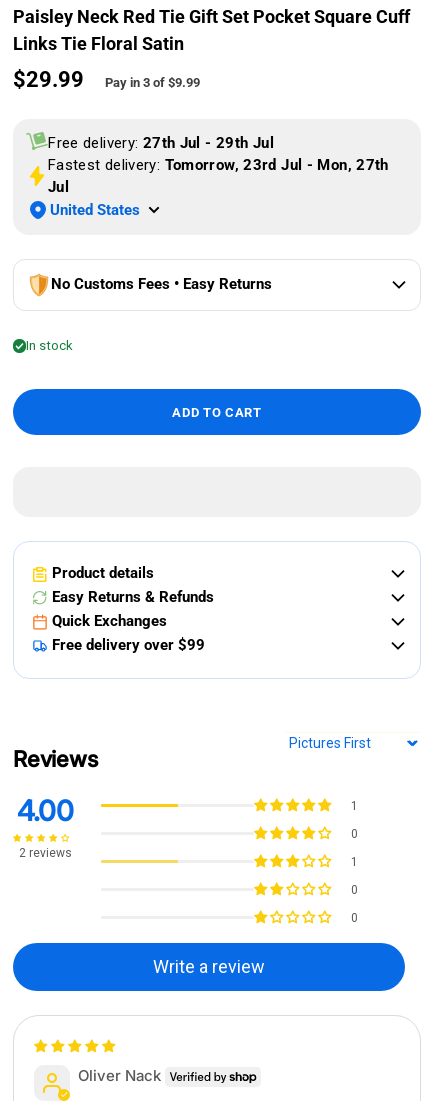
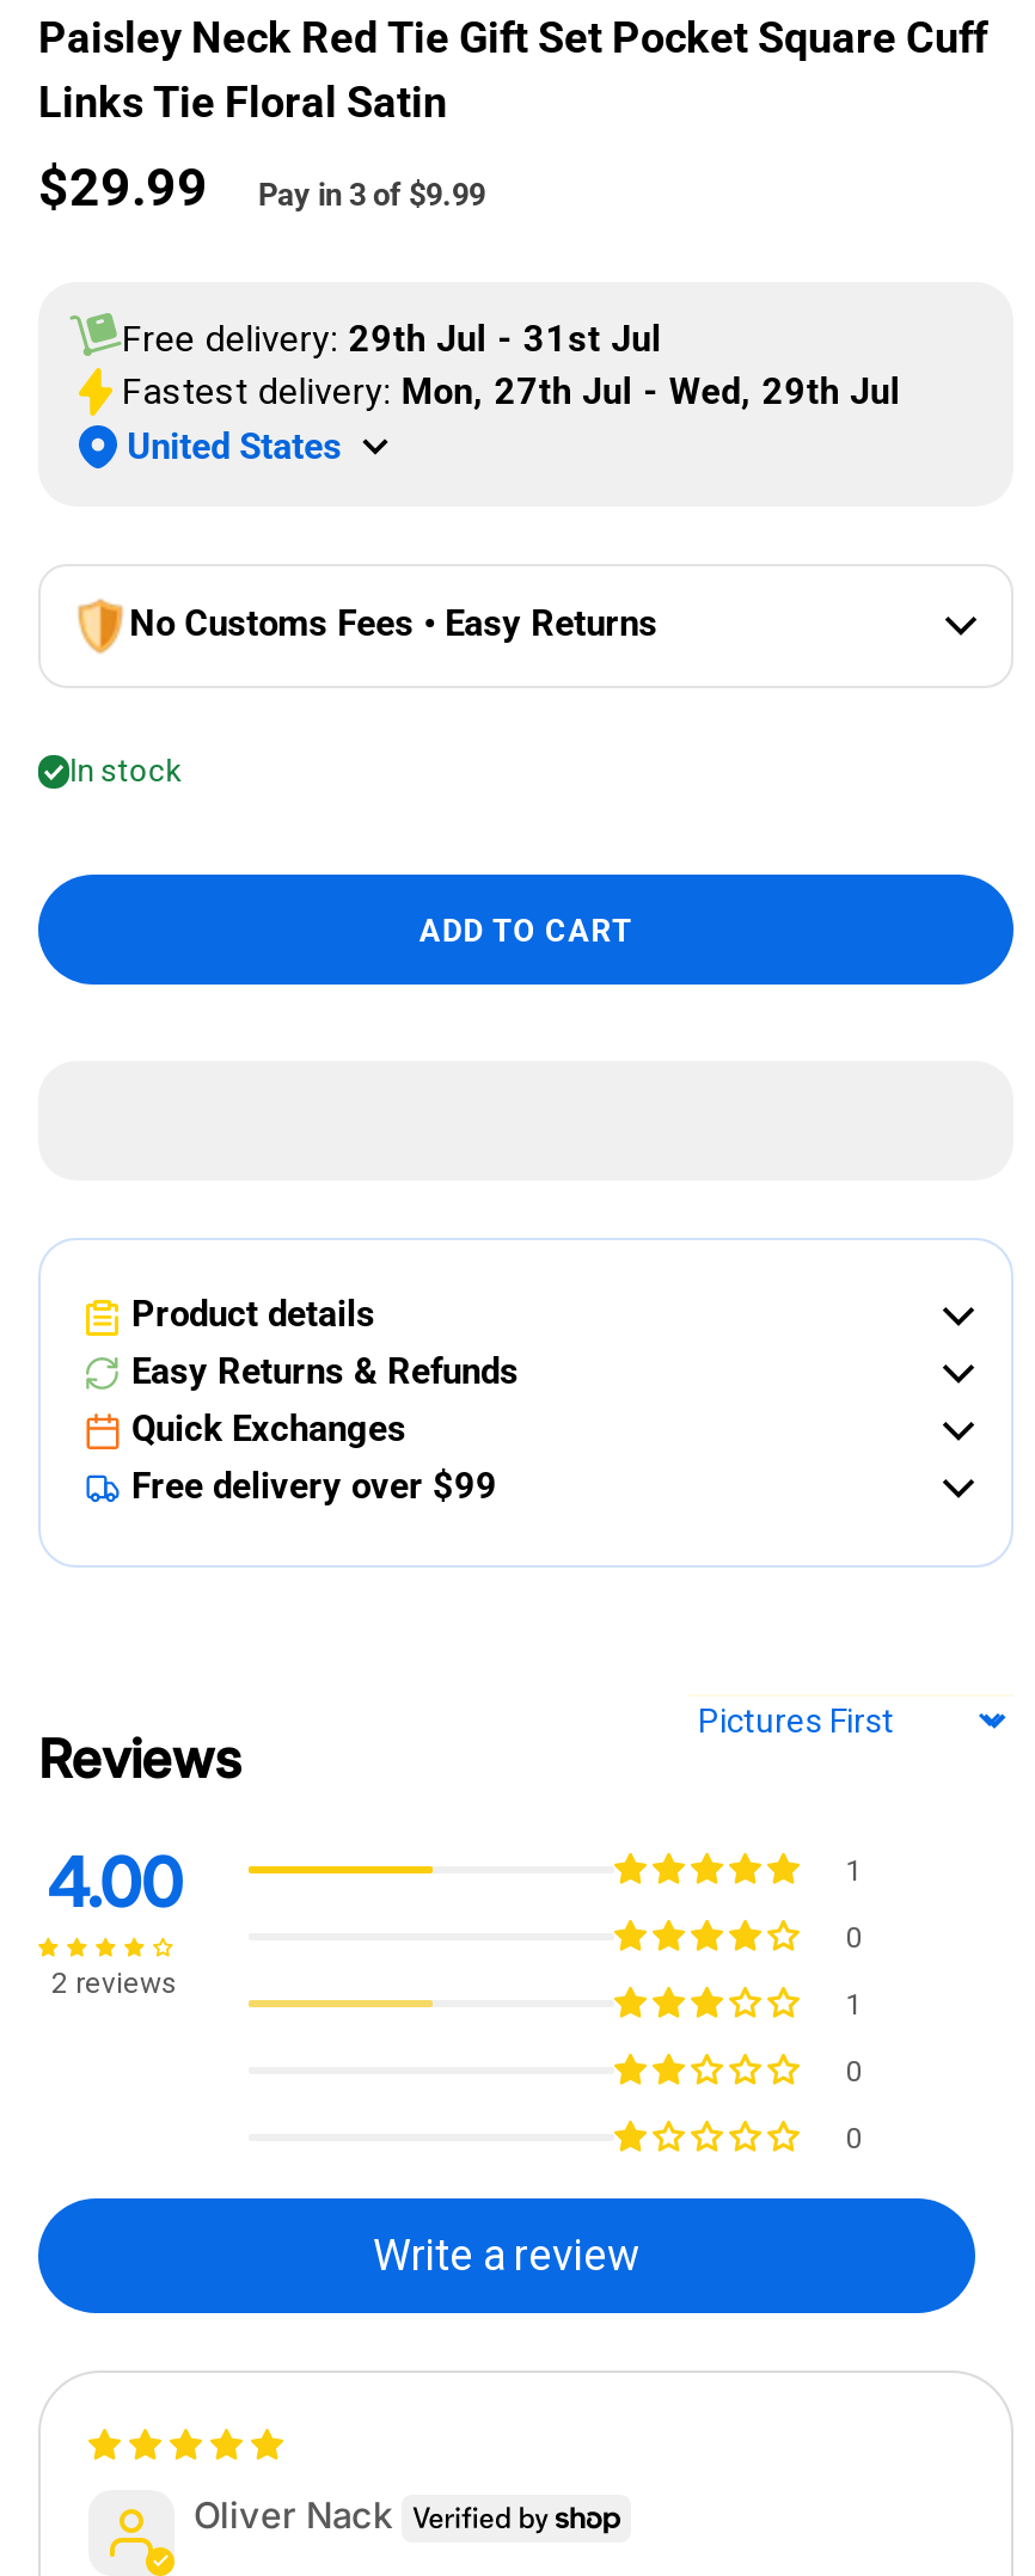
[48,134,389,196] Free delivery: 27th Jul - 29th Jul | Fastest delivery: Tomorrow, 23rd Jul - Mon, 27th | Jul -> [122,318,901,413] Free delivery: 29th Jul - 31st Jul | Fastest delivery: Mon, 27th Jul - Wed, 29th Jul

